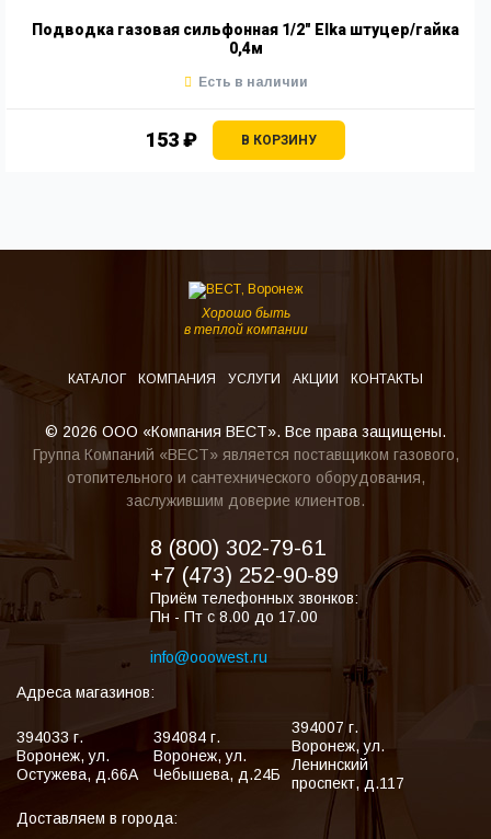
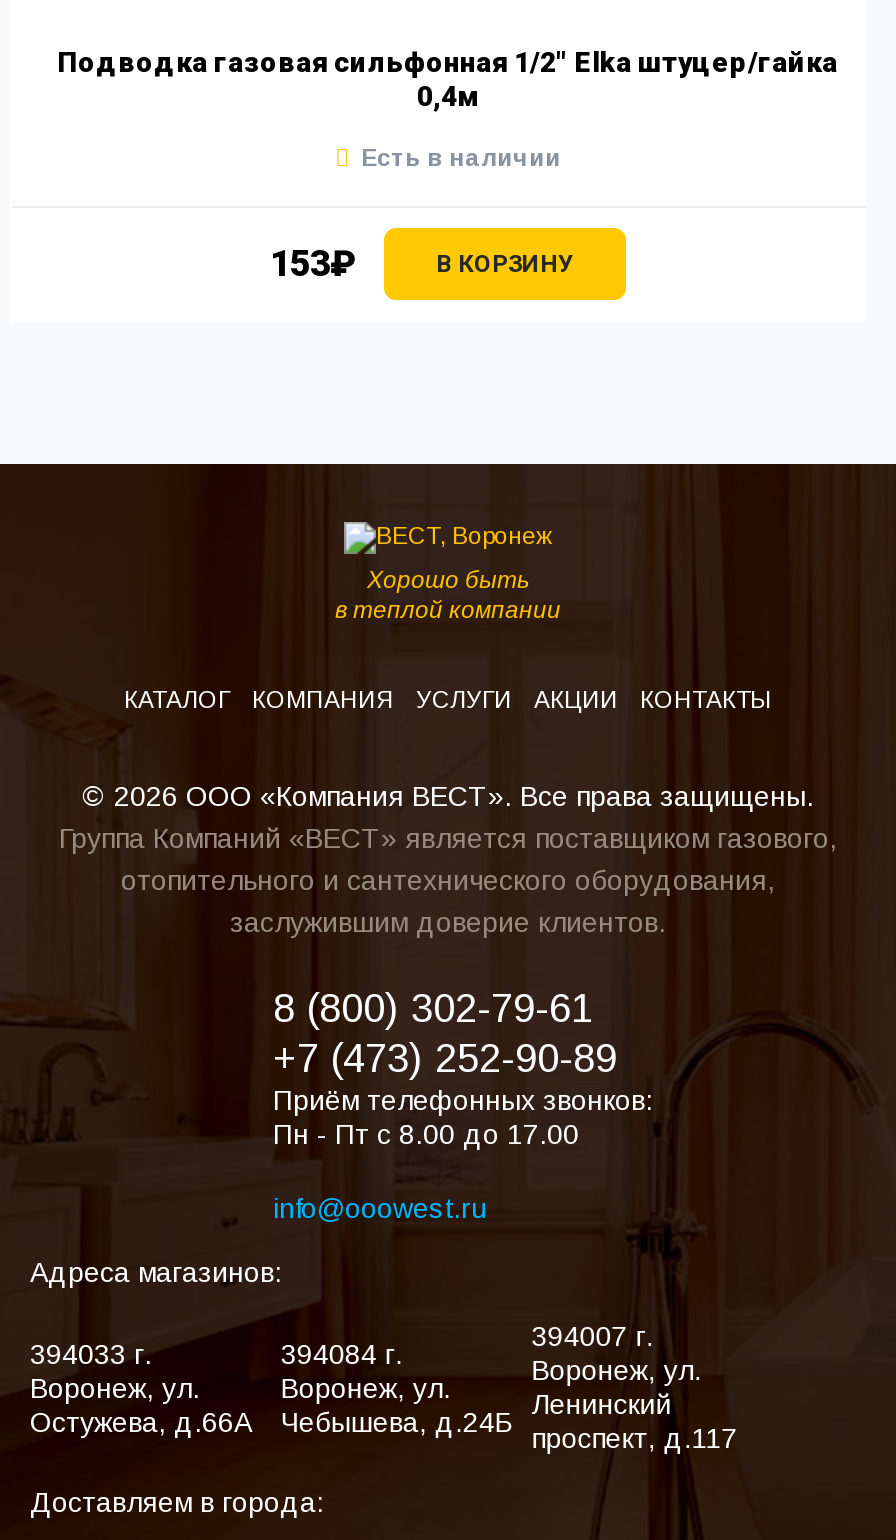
[146,128,197,151] 153 ₽ -> [270,242,356,284] 153₽

